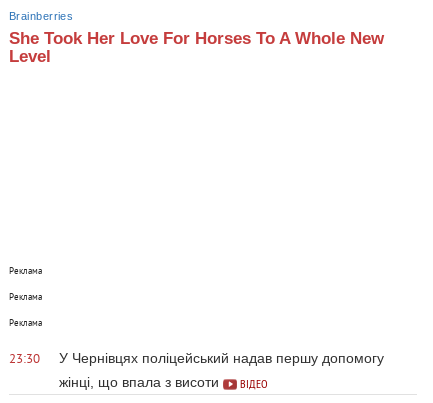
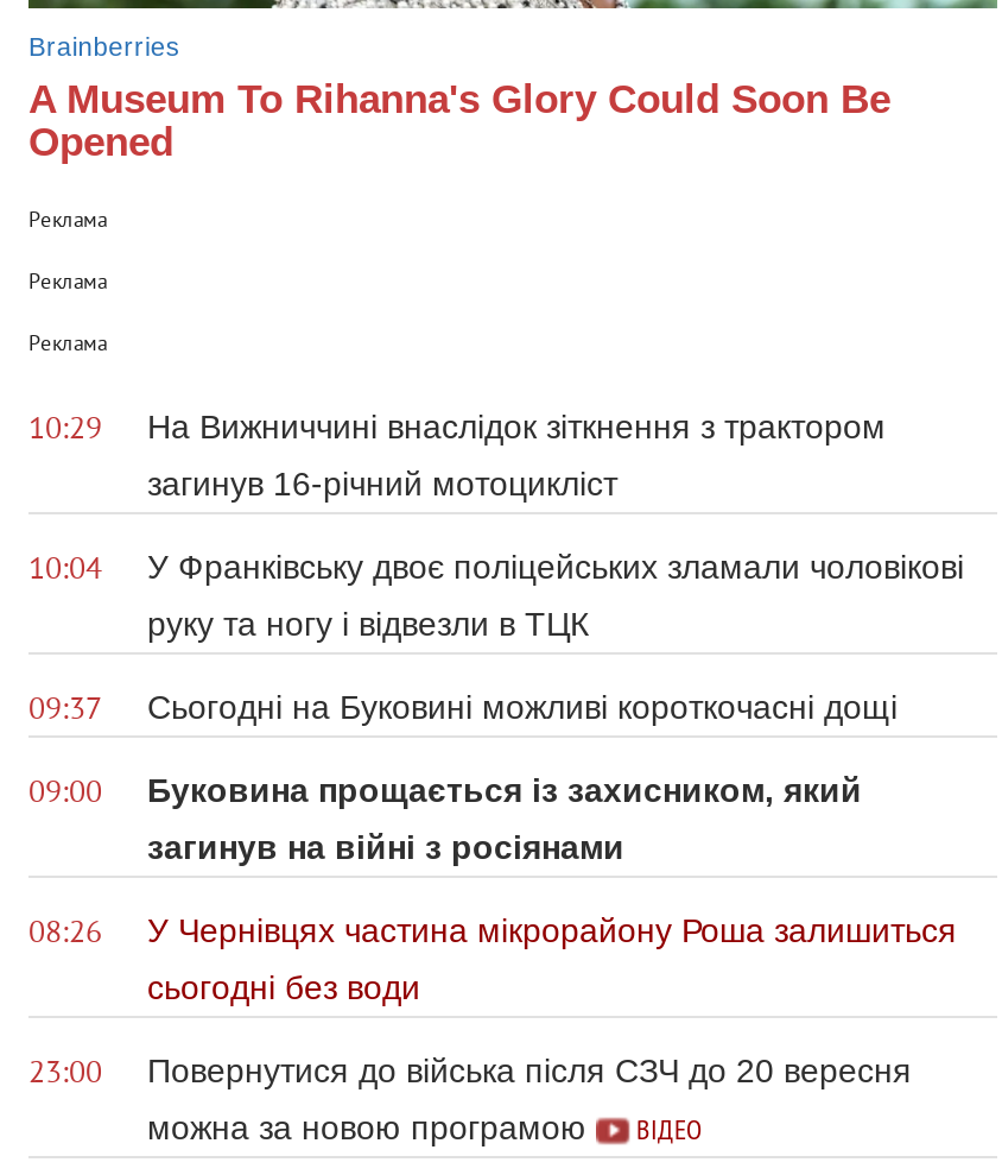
[9,29,384,66] She Took Her Love For Horses To A Whole New | Level -> [28,77,890,165] A Museum To Rihanna's Glory Could Soon Be | Opened
moved [9,266,42,329] -> [28,208,107,357]: Реклама | Реклама | Реклама
[9,350,384,390] 23:30 | У Чернівцях поліцейський надав першу допомогу | жінці, що впала з висоти -> [28,407,964,1146] 10:29 | На Вижниччині внаслідок зіткнення з трактором | загинув 16-річний мотоцикліст | 10:04 | У Франківську двоє поліцейських зламали чоловікові | руку та ногу і відвезли в ТЦК | 09:37 | Сьогодні на Буковині можливі короткочасні дощі | 09:00 | Буковина прощається із захисником, який | загинув на війні з росіянами | 08:26 | У Чернівцях частина мікрорайону Роша залишиться | сьогодні без води | 23:00 | Повернутися до війська після СЗЧ до 20 вересня | можна за новою програмою

